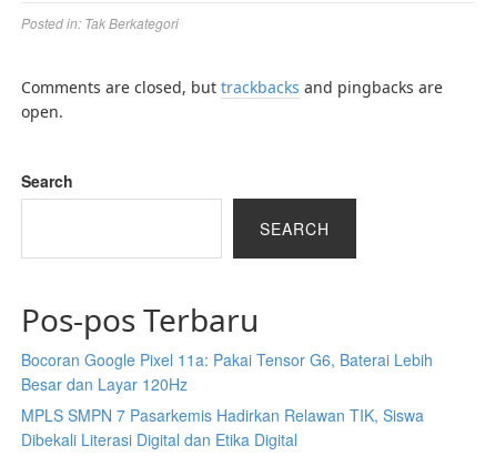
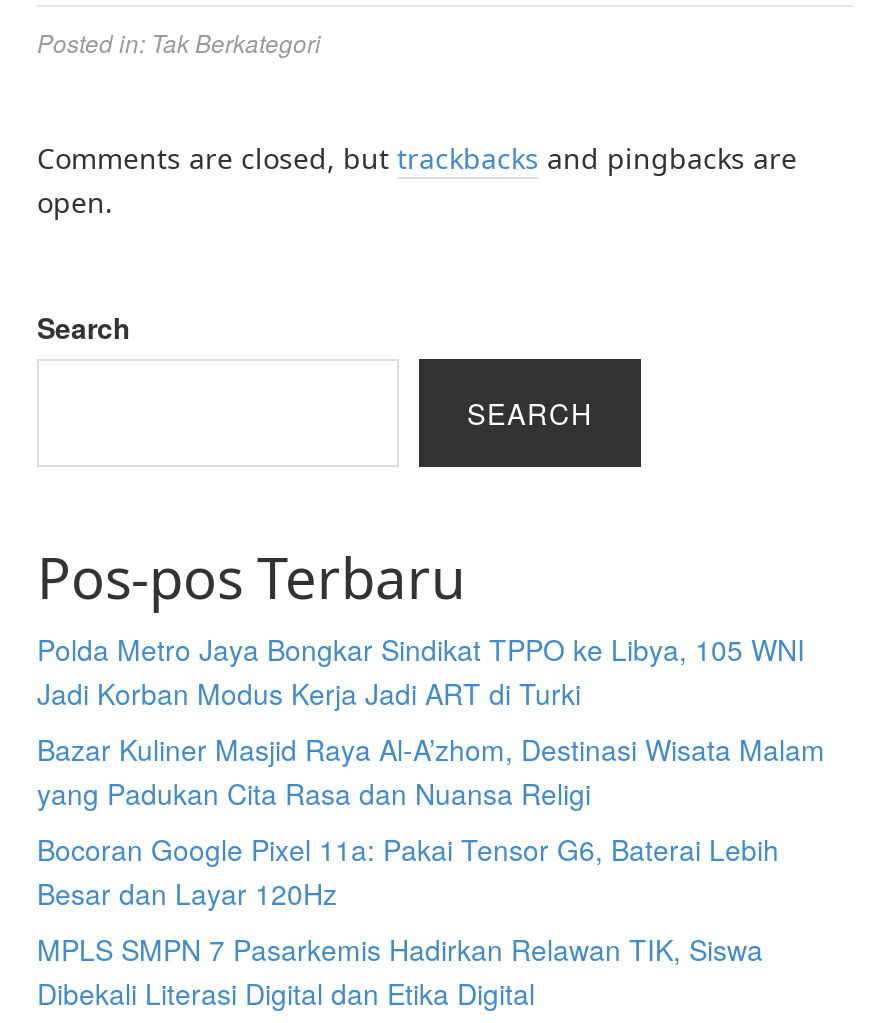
none -> [37,629,825,813] Polda Metro Jaya Bongkar Sindikat TPPO ke Libya, 105 WNI | Jadi Korban Modus Kerja Jadi ART di Turki | Bazar Kuliner Masjid Raya Al-A’zhom, Destinasi Wisata Malam | yang Padukan Cita Rasa dan Nuansa Religi

